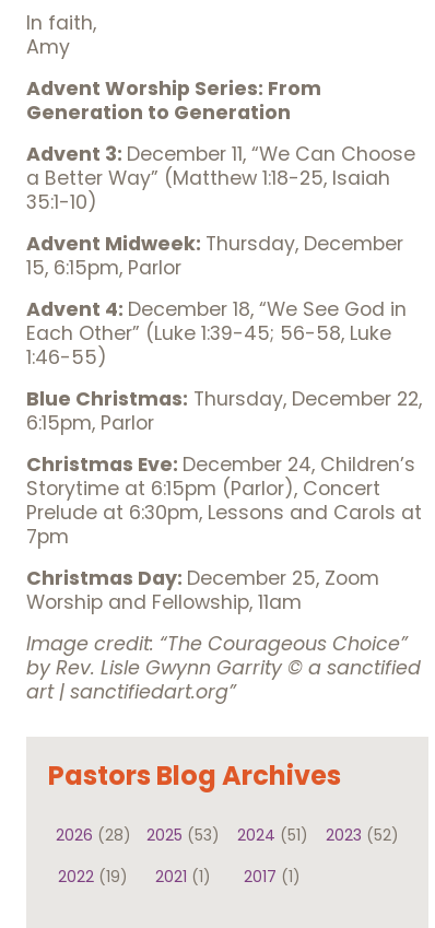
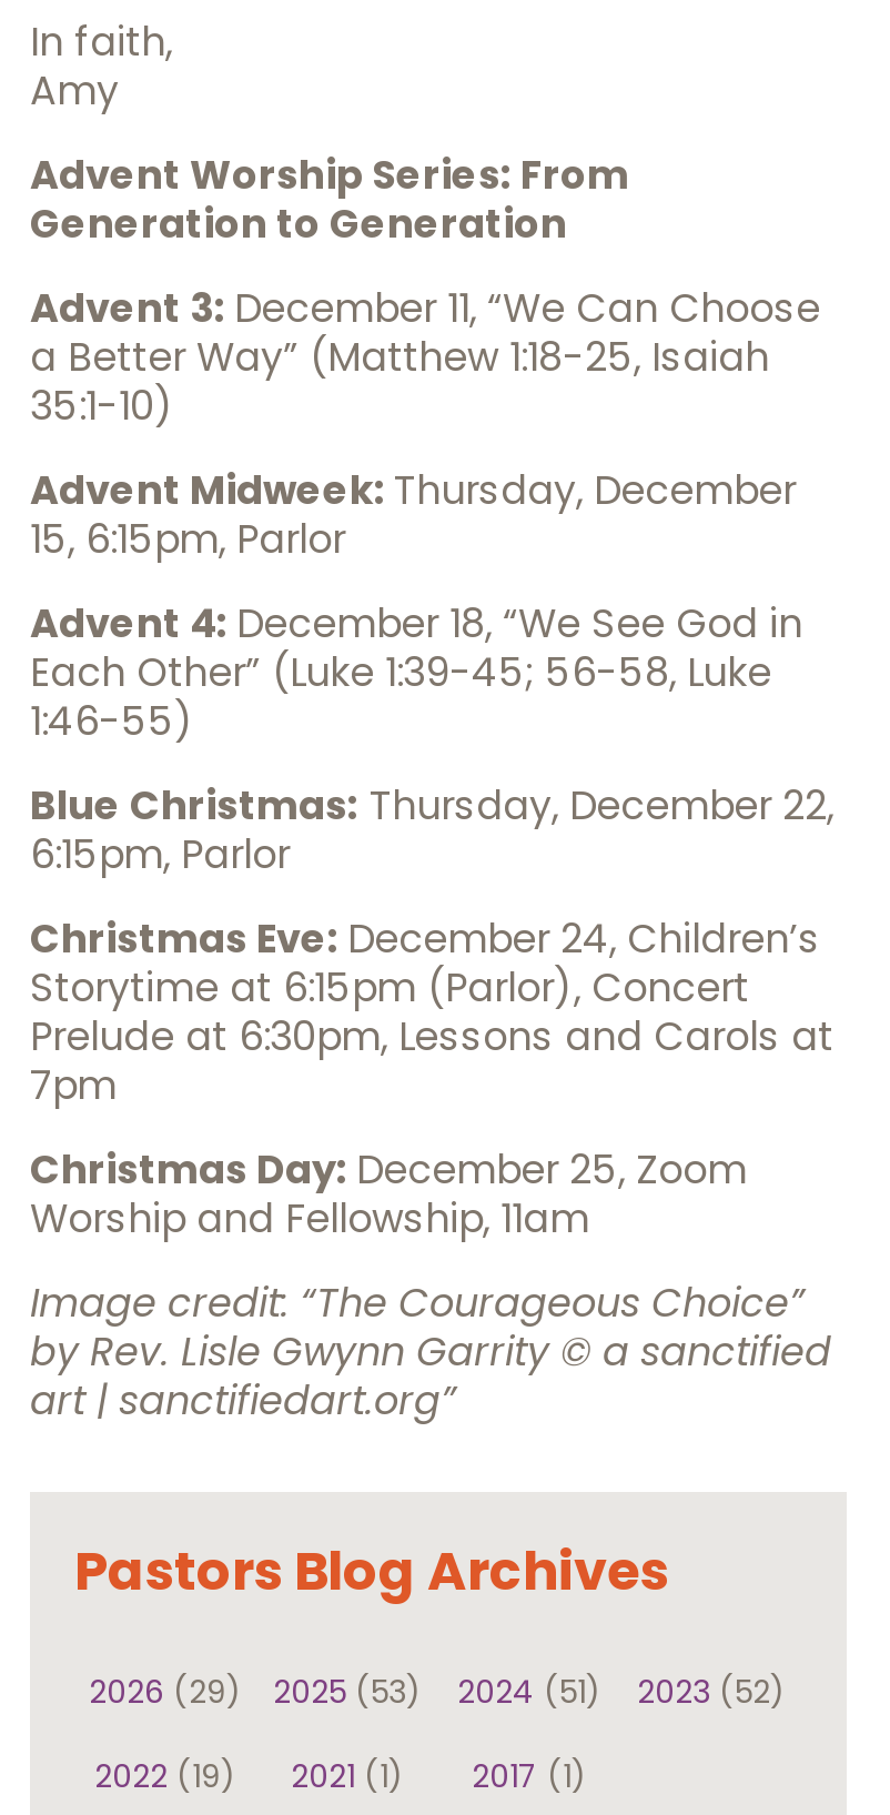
[55,824,398,846] 2026 (28) 2025 (53) 2024 (51) 2023 (52) -> [89,1670,786,1714] 2026 (29) 2025 (53) 2024 (51) 2023 (52)

